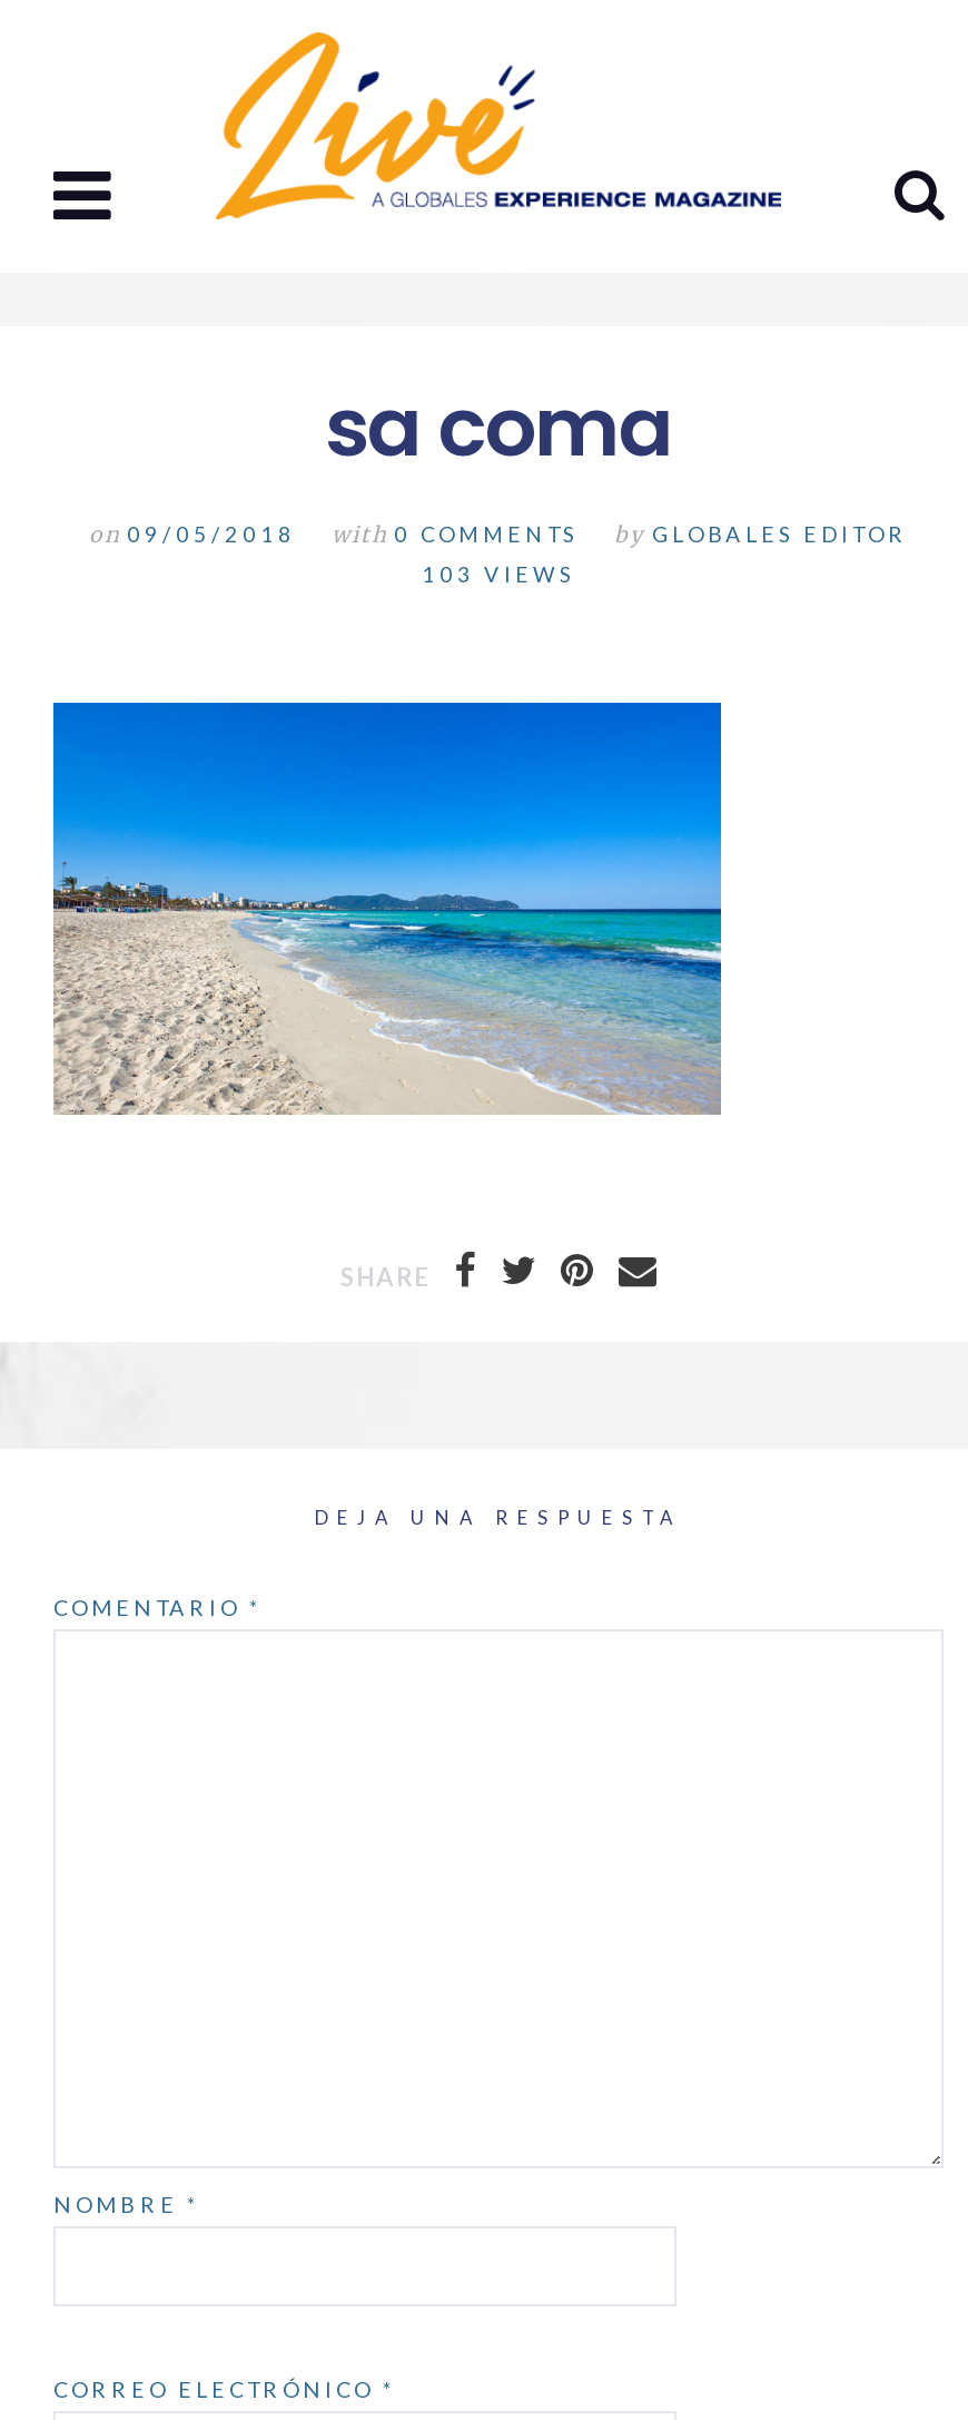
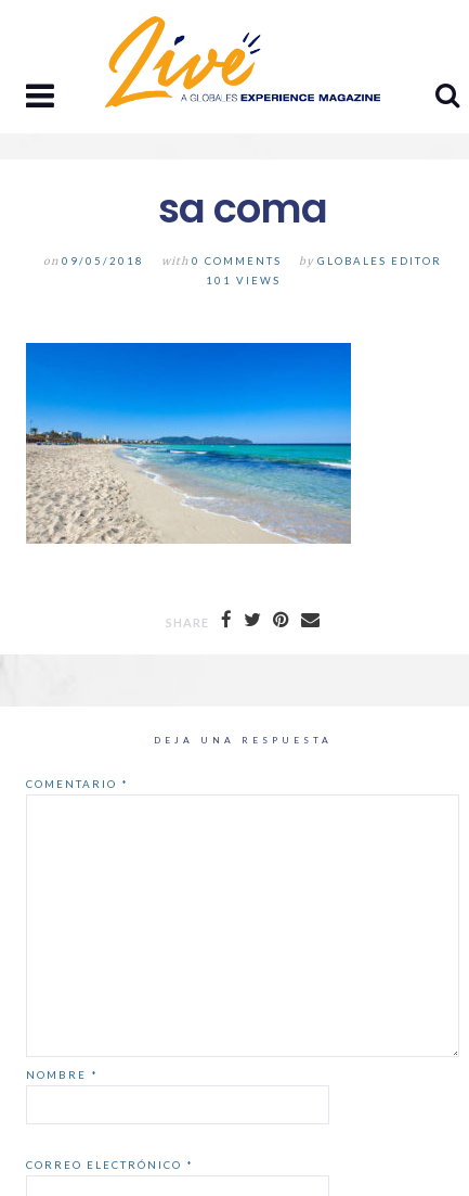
[422,563,575,588] 103 VIEWS -> [205,275,280,287] 101 VIEWS

